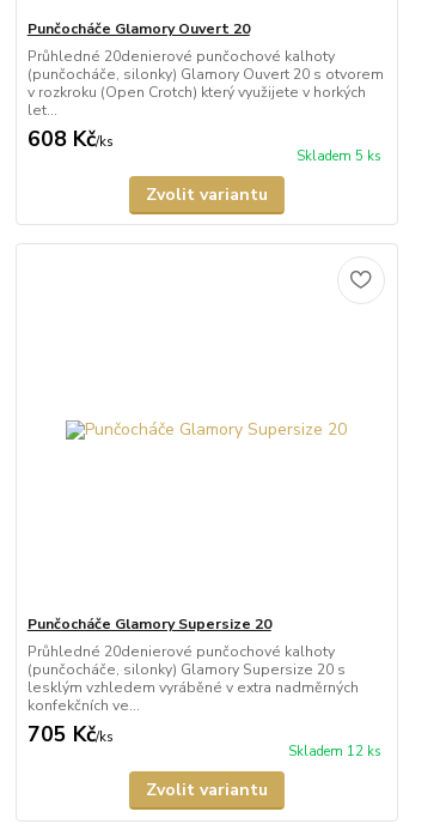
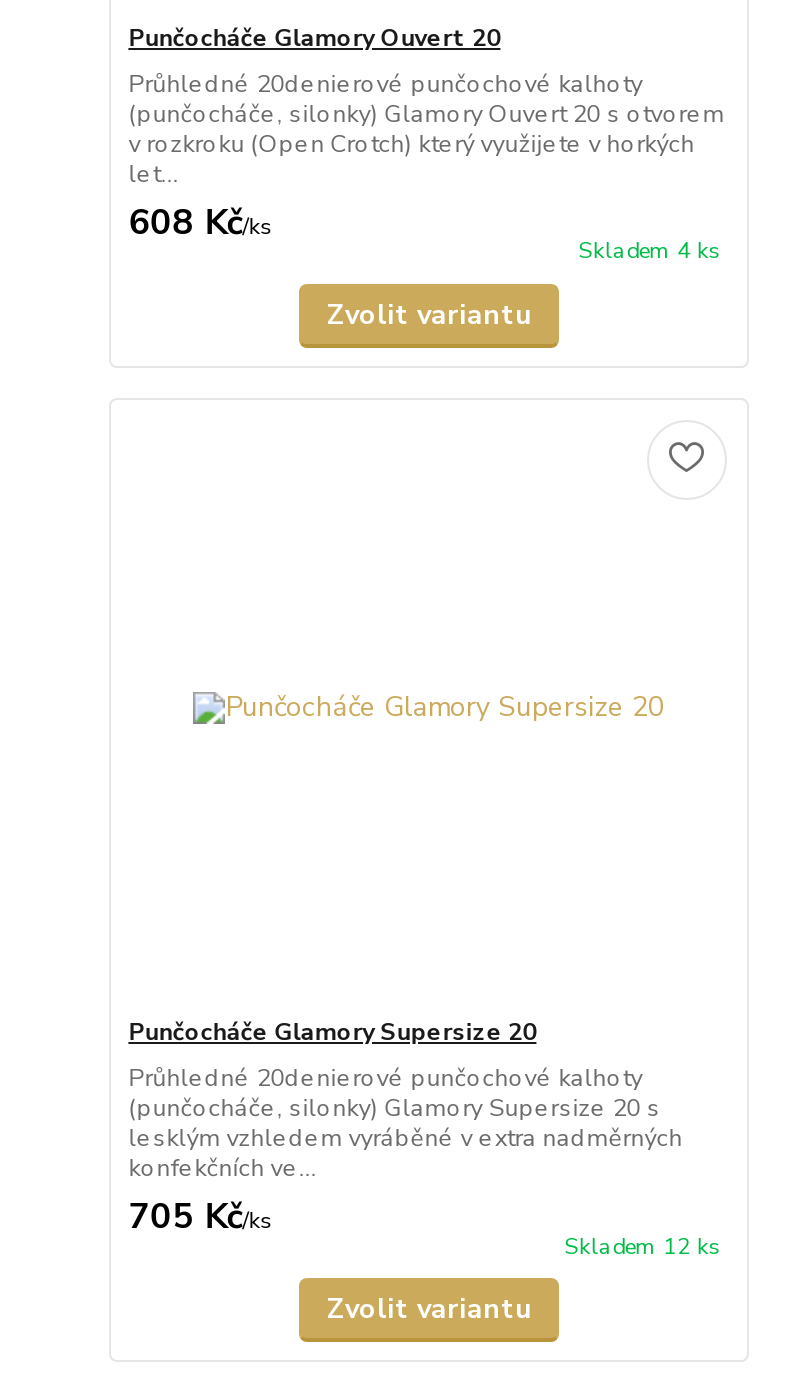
[296,147,381,165] Skladem 5 ks -> [579,236,721,266] Skladem 4 ks

